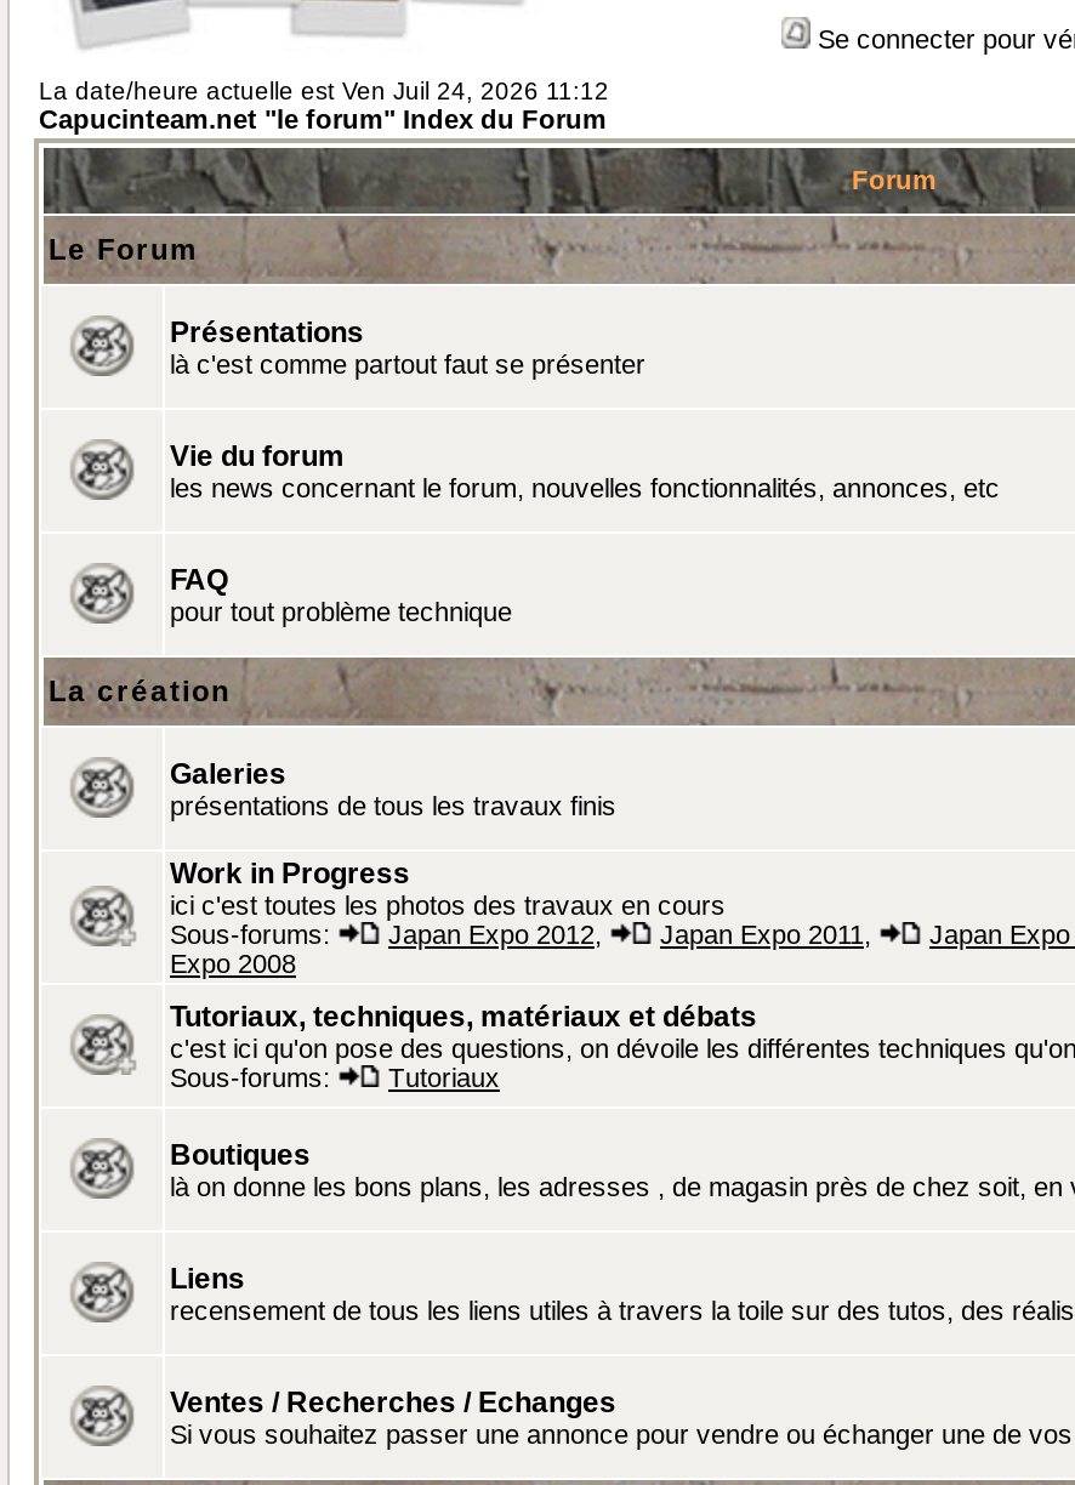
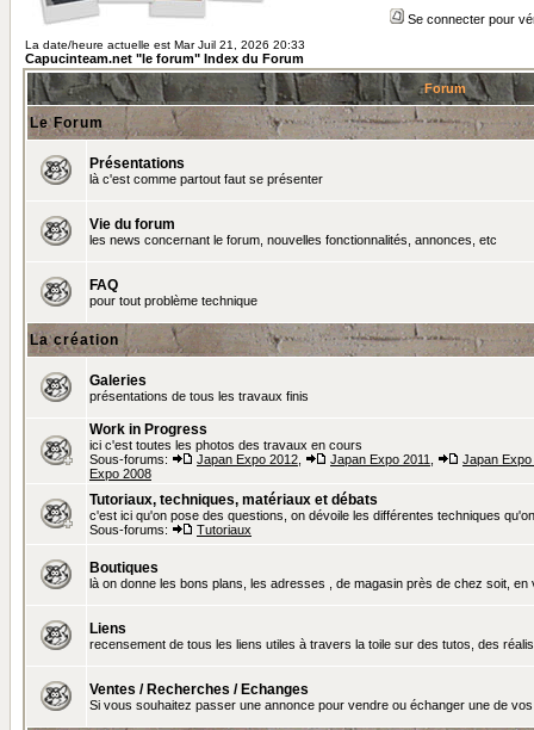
[39,78,609,104] La date/heure actuelle est Ven Juil 24, 2026 11:12 -> [25,38,305,51] La date/heure actuelle est Mar Juil 21, 2026 20:33

